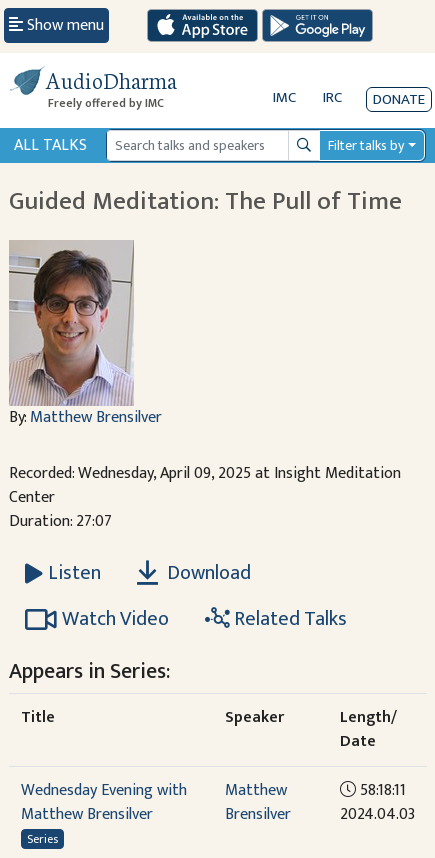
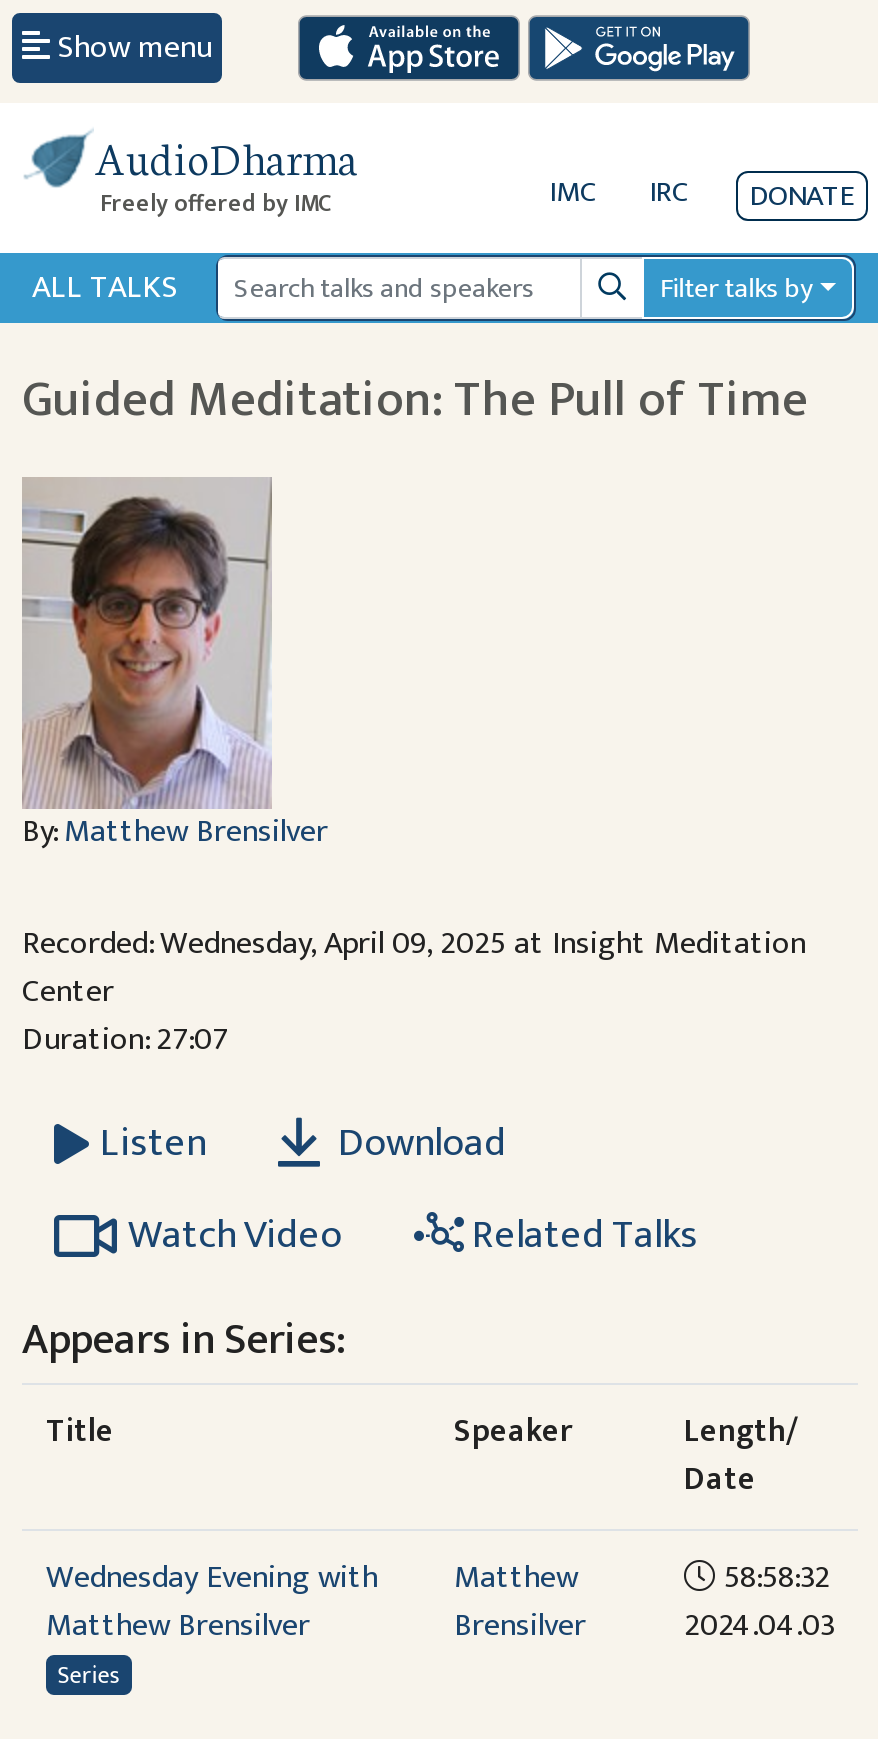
[360,777,406,804] 58:18:11 -> [724,1550,830,1604] 58:58:32

